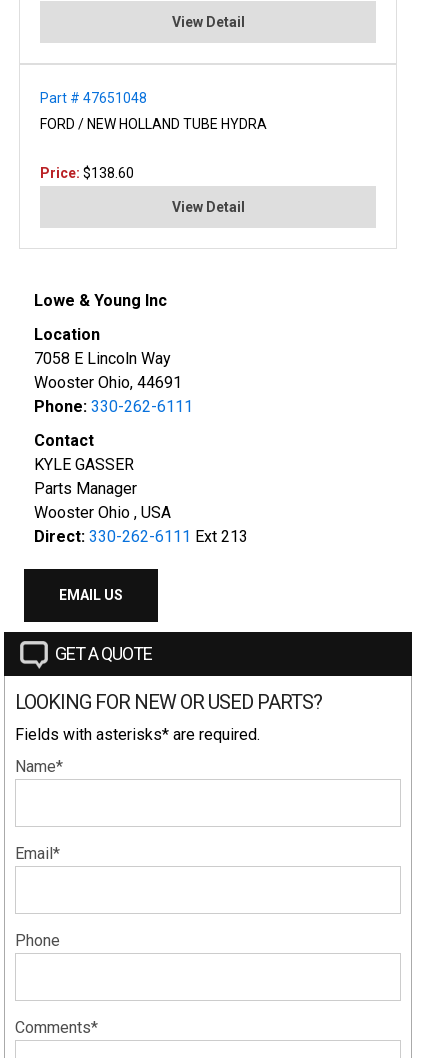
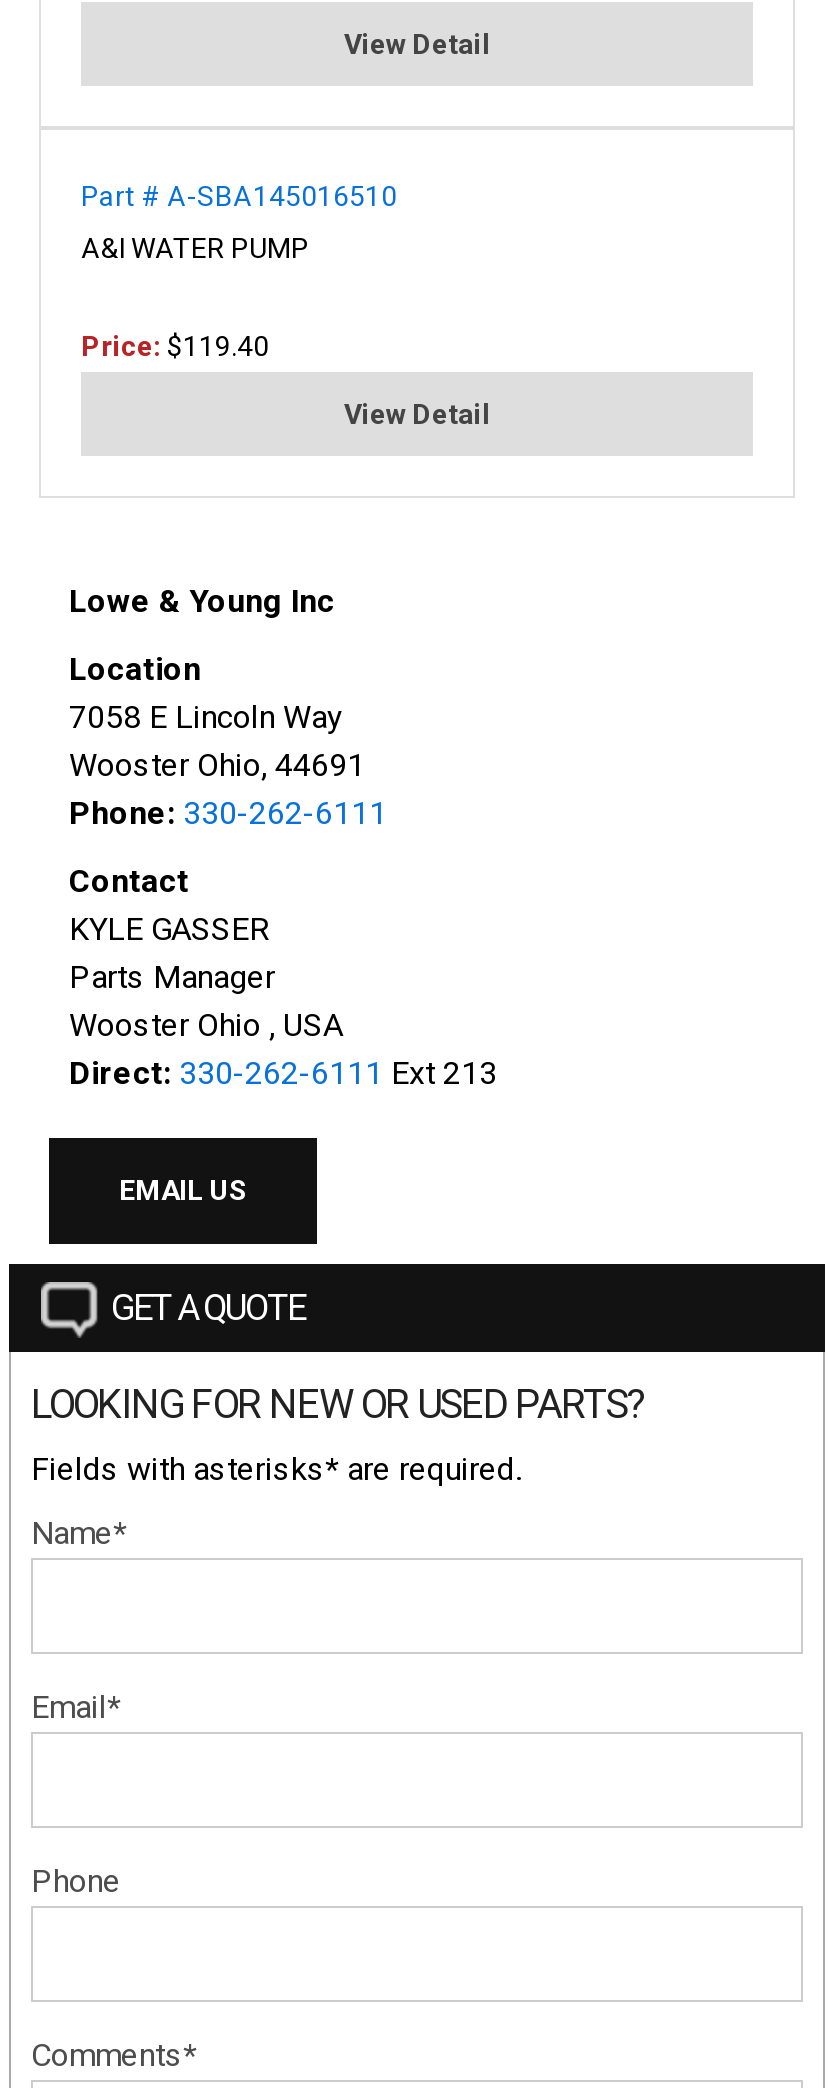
[40,90,147,106] Part # 47651048 -> [81,180,397,212] Part # A-SBA145016510
[40,116,267,132] FORD / NEW HOLLAND TUBE HYDRA -> [81,232,309,264] A&I WATER PUMP
[40,165,134,181] Price: $138.60 -> [81,330,269,362] Price: $119.40

